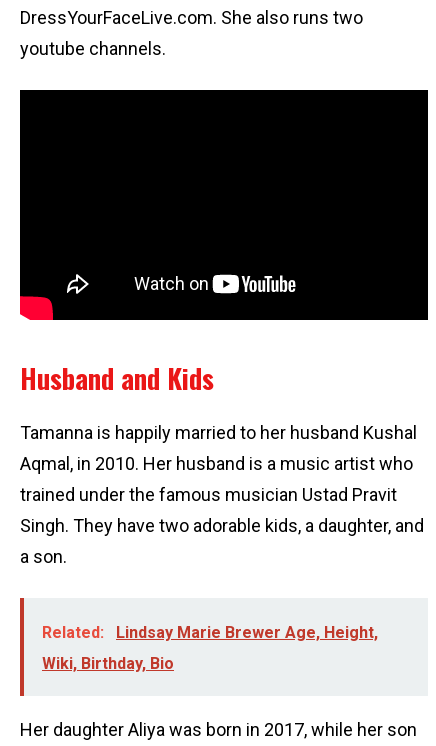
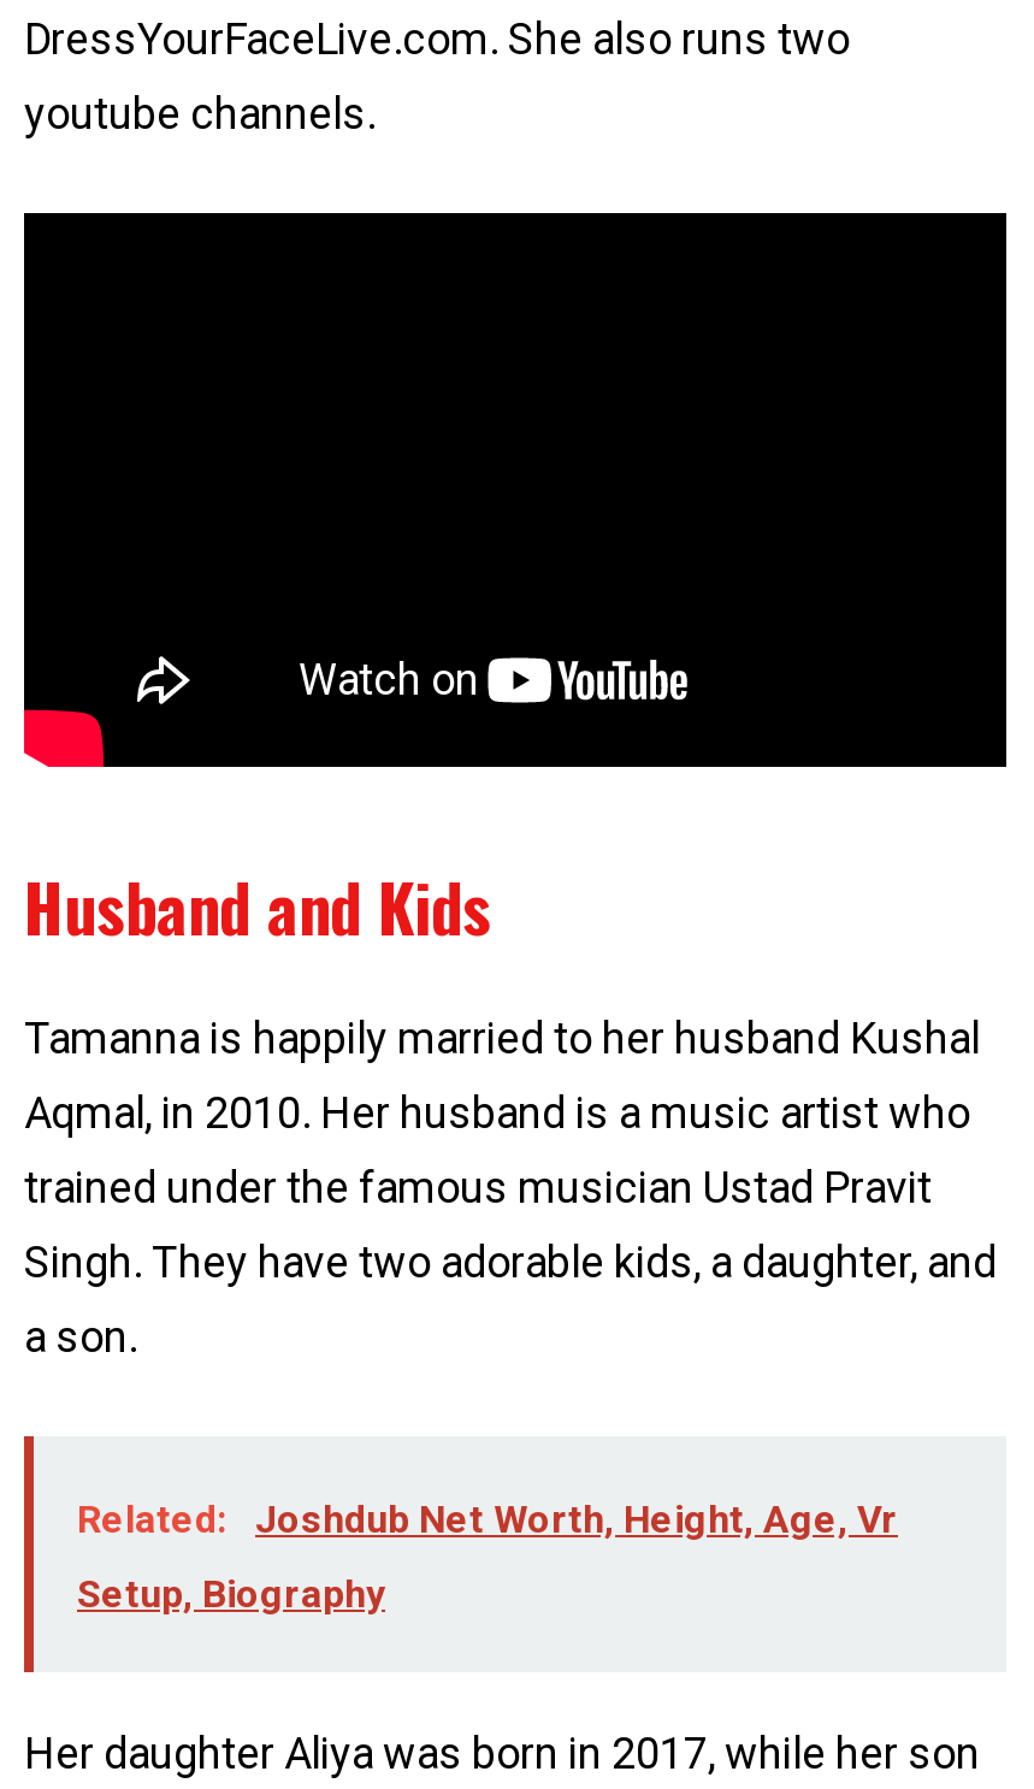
[42,623,378,642] Related: Lindsay Marie Brewer Age, Height, -> [77,1496,898,1542] Related: Joshdub Net Worth, Height, Age, Vr
[42,654,174,673] Wiki, Birthday, Bio -> [77,1571,385,1617] Setup, Biography

